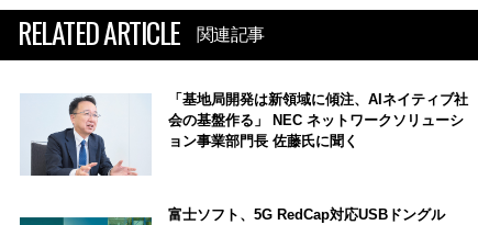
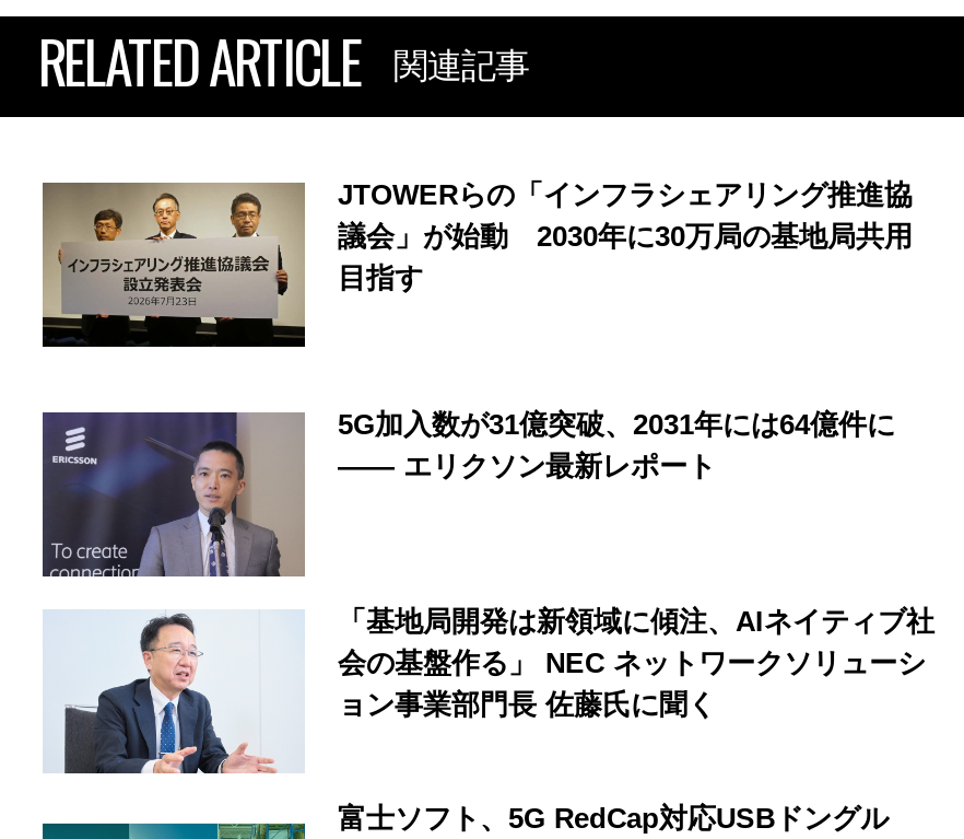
none -> [40,178,913,349] [image] | JTOWERらの「インフラシェアリング推進協 | 議会」が始動 2030年に30万局の基地局共用 | 目指す
none -> [40,408,895,579] [image] | 5G加入数が31億突破、2031年には64億件に | ―― エリクソン最新レポート
moved [27,91,468,178] -> [58,605,934,778]: [image] | 「基地局開発は新領域に傾注、AIネイティブ社 | 会の基盤作る」 NEC ネットワークソリューシ | ョン事業部門長 佐藤氏に聞く

